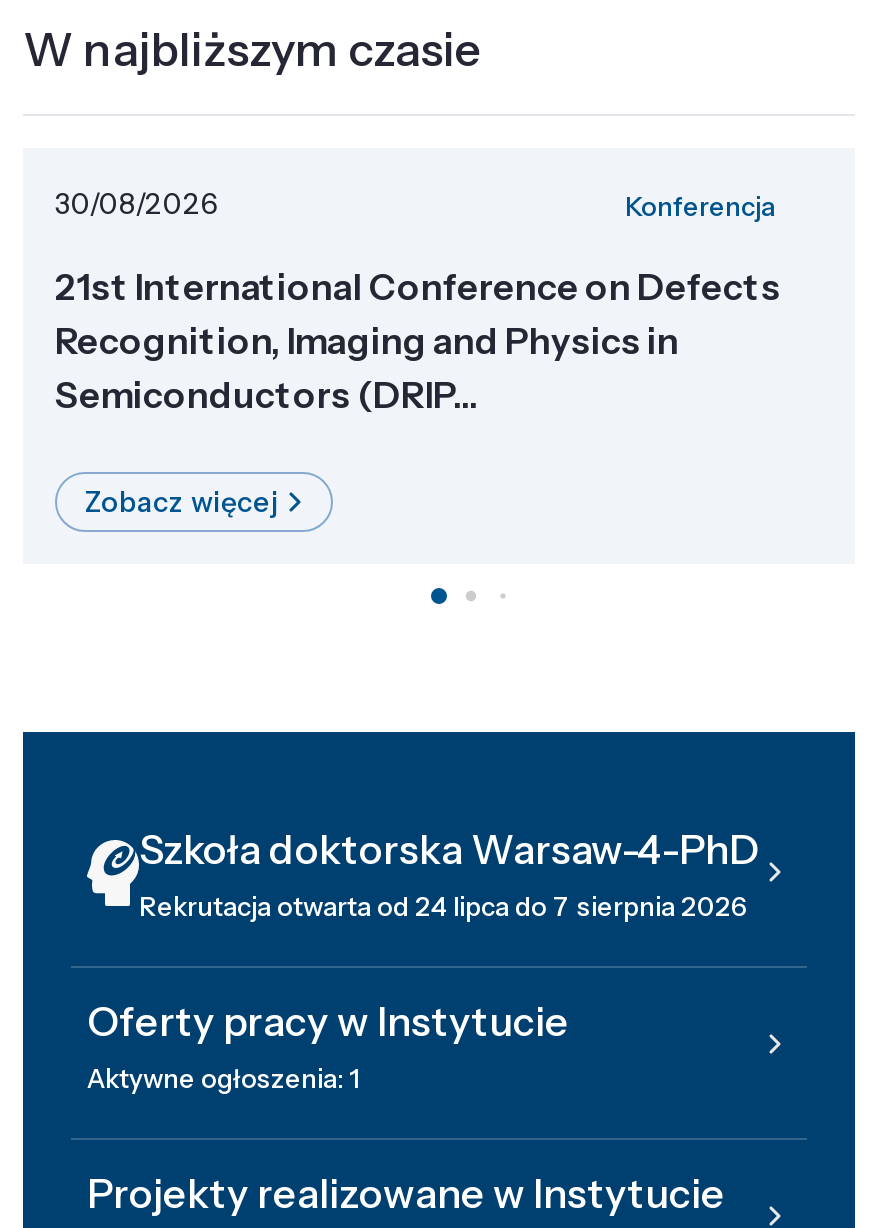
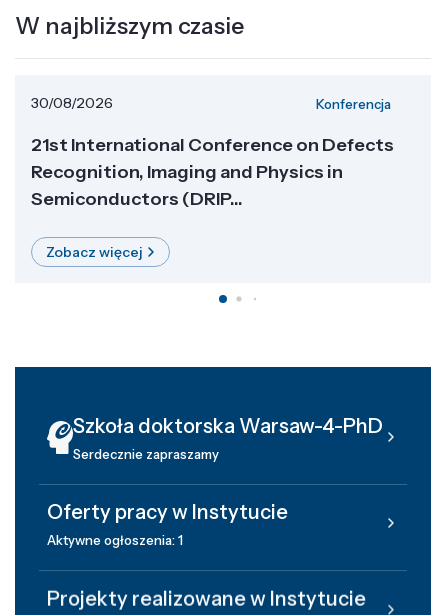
[139,889,747,921] Rekrutacja otwarta od 24 lipca do 7 sierpnia 2026 -> [73,446,219,462] Serdecznie zapraszamy

